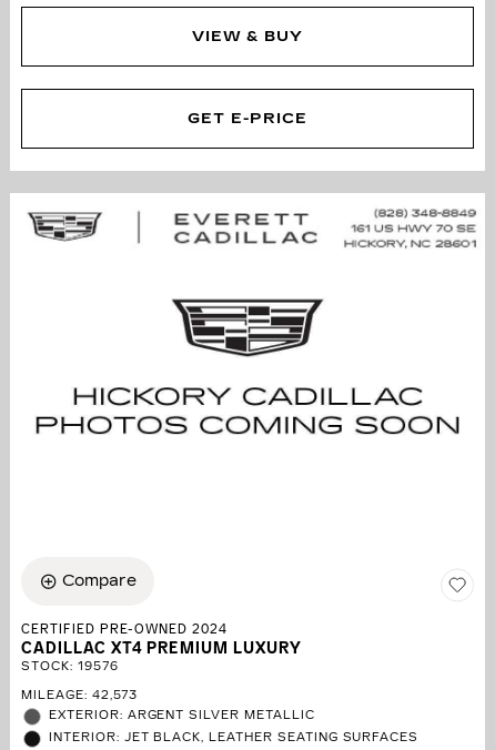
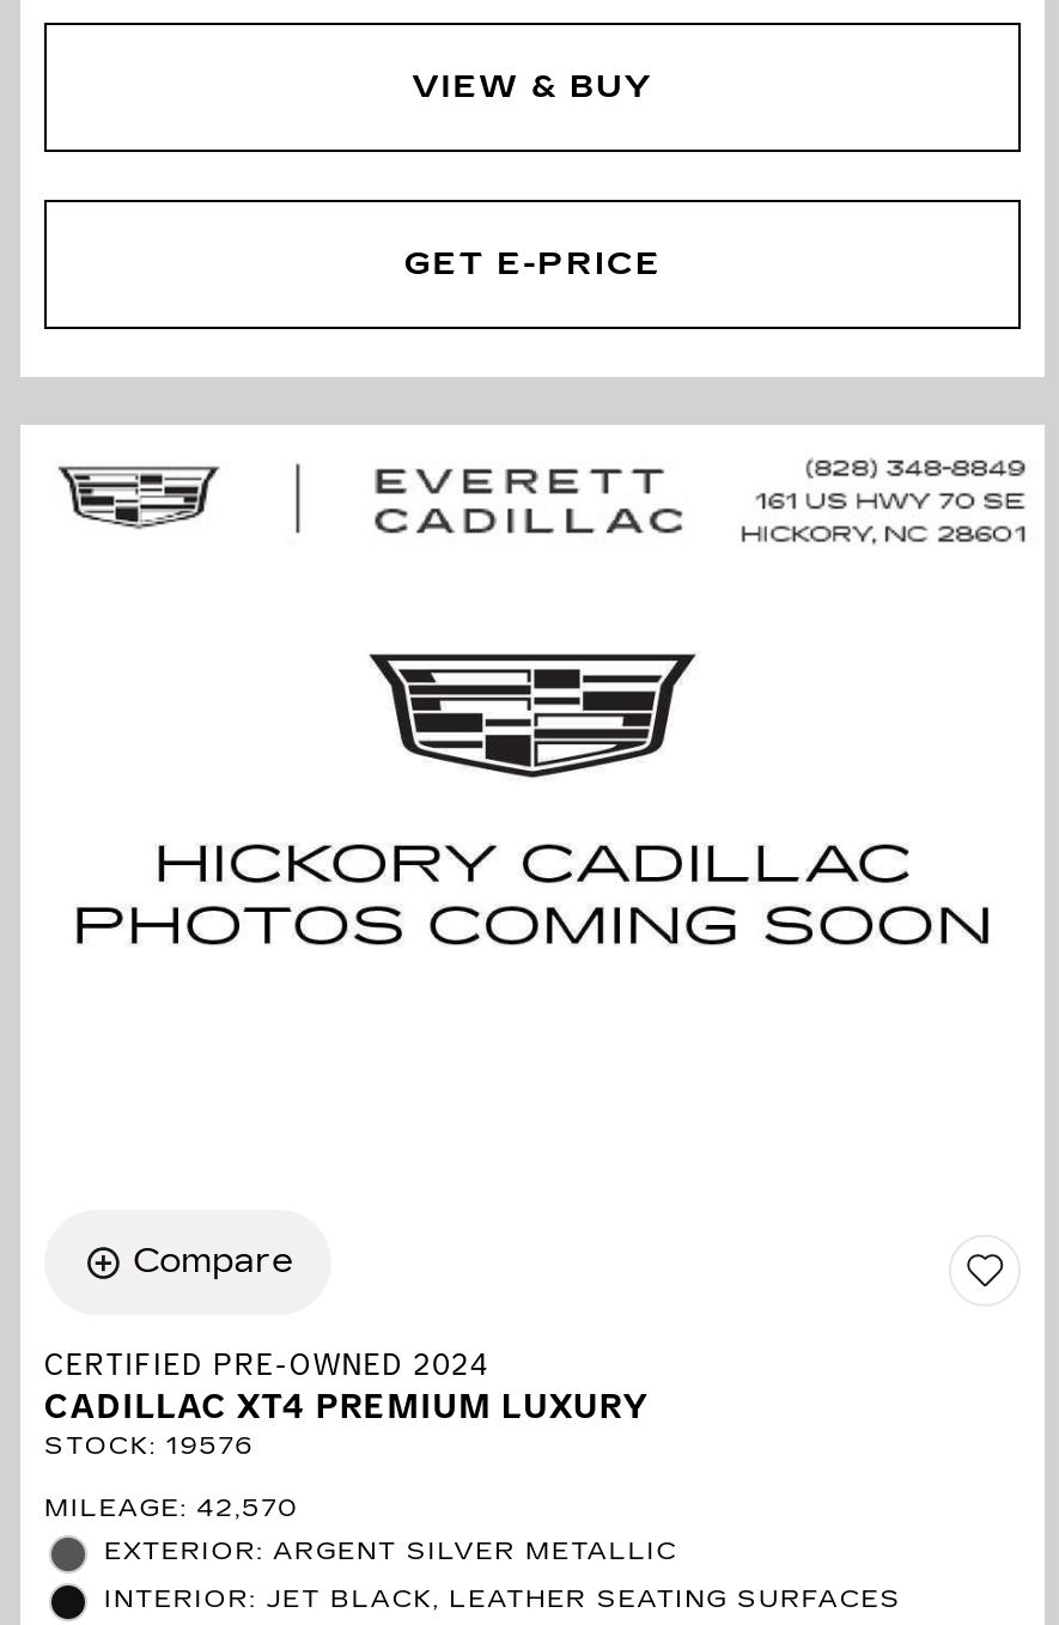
[21,689,138,703] MILEAGE: 42,573 -> [44,1495,299,1524] MILEAGE: 42,570

